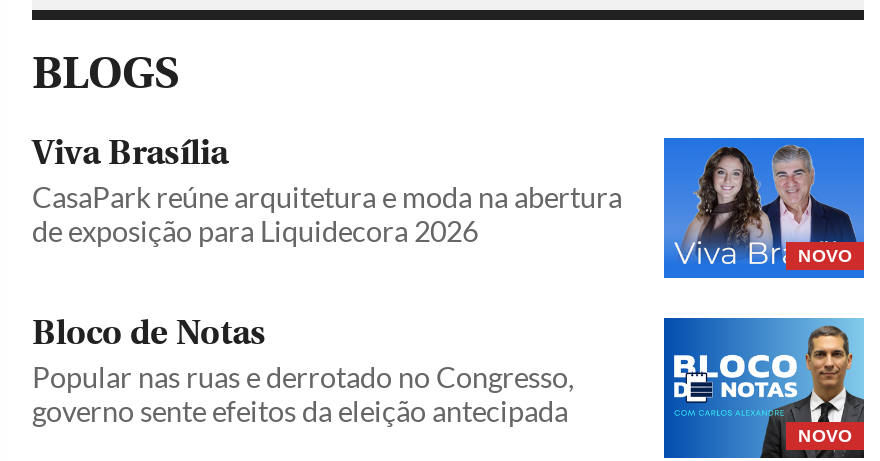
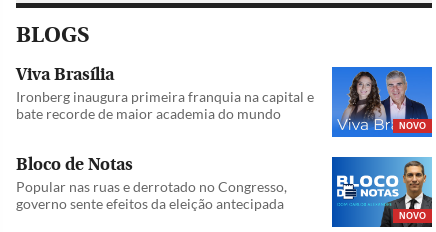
[32,181,622,249] CasaPark reúne arquitetura e moda na abertura | de exposição para Liquidecora 2026 -> [16,88,314,122] Ironberg inaugura primeira franquia na capital e | bate recorde de maior academia do mundo

